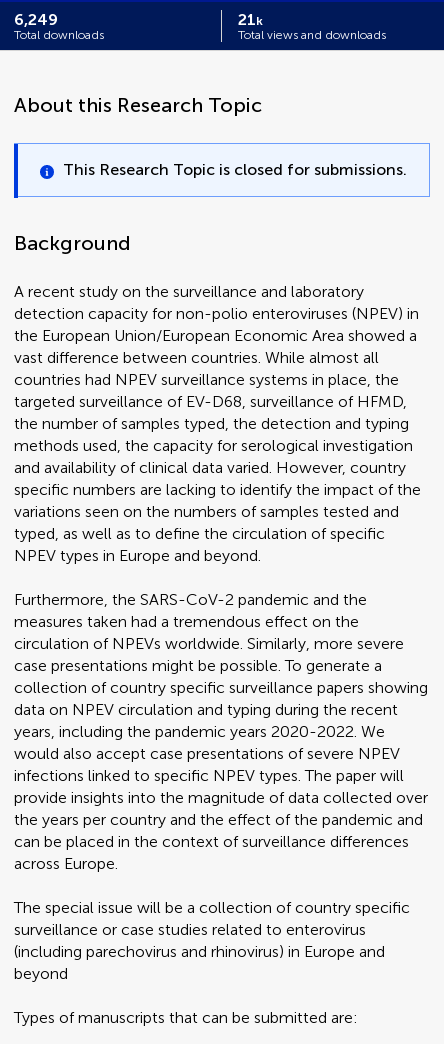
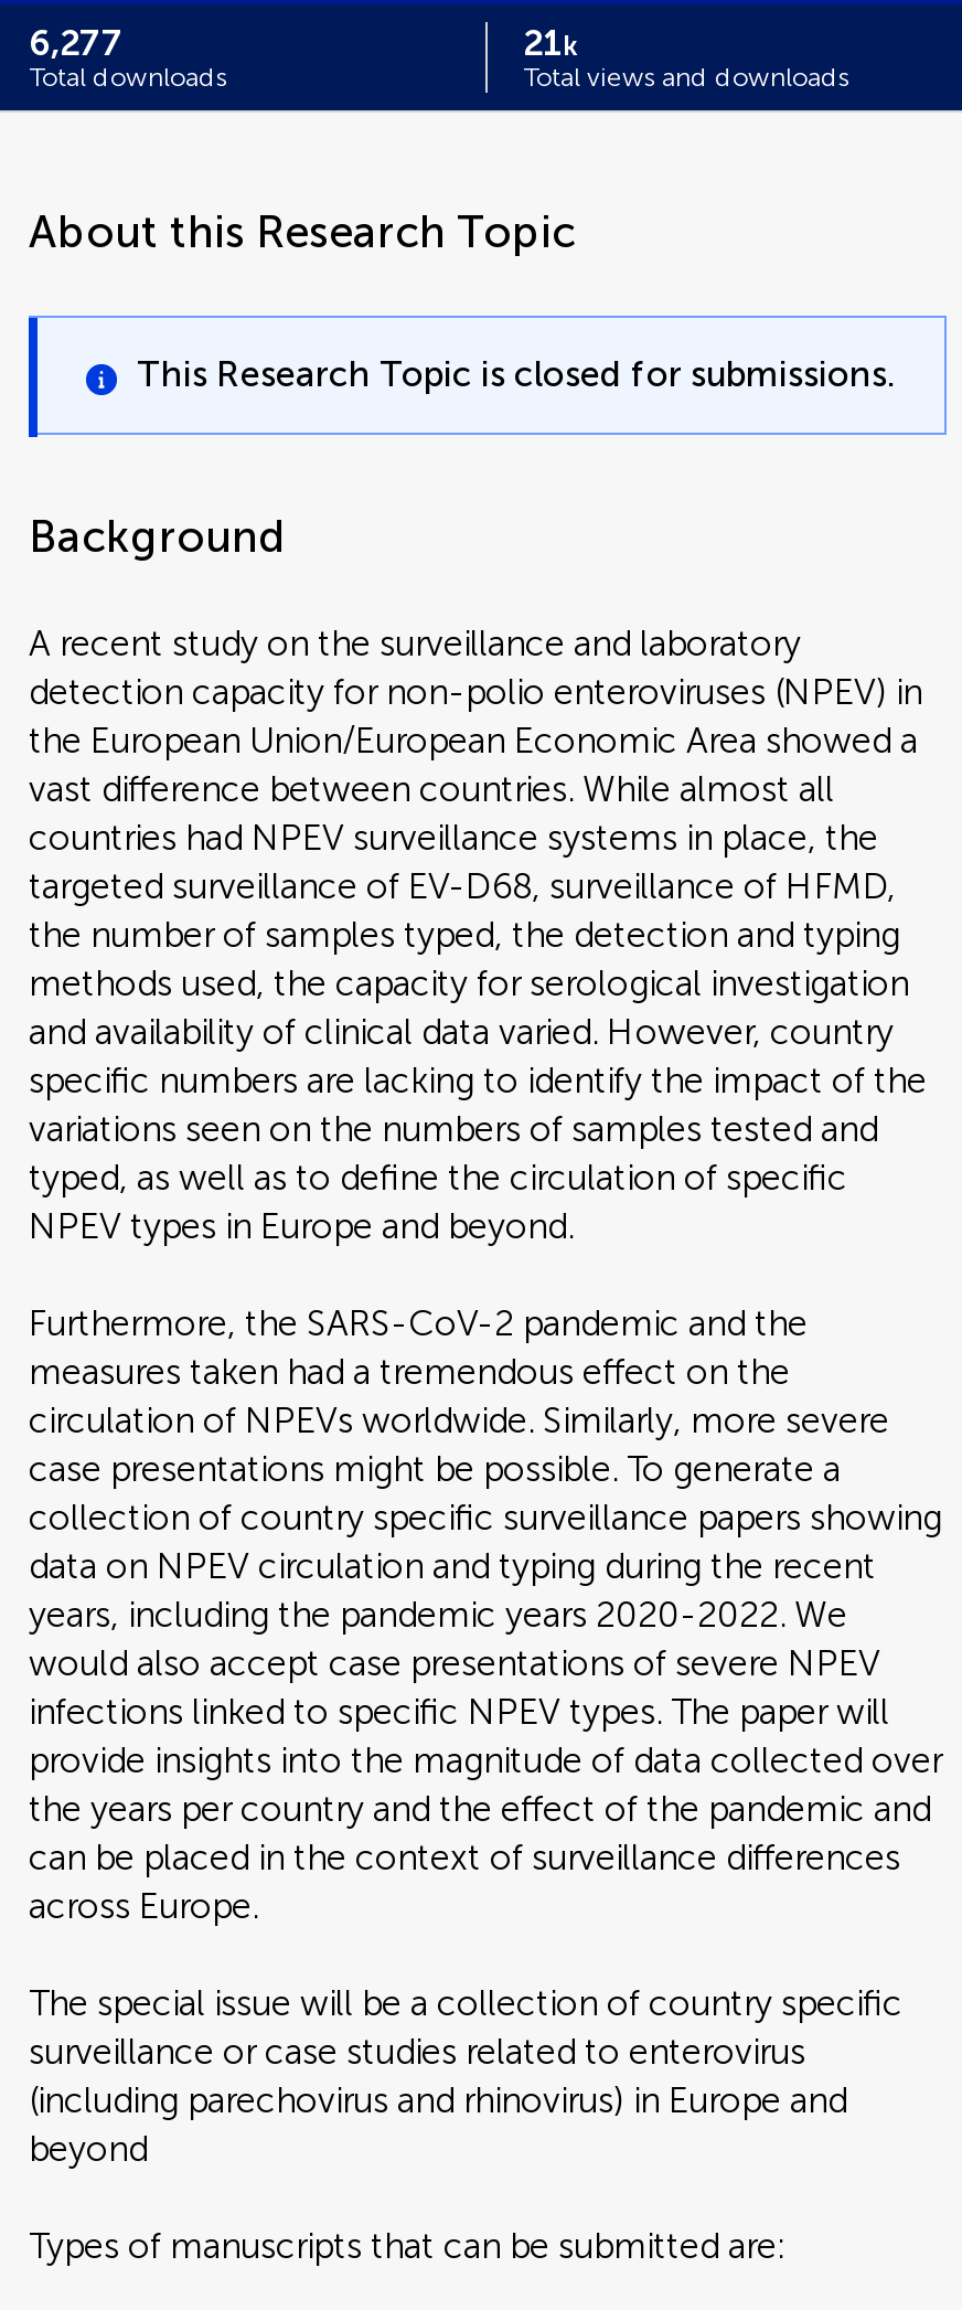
[14,10,58,29] 6,249 -> [29,22,124,64] 6,277

